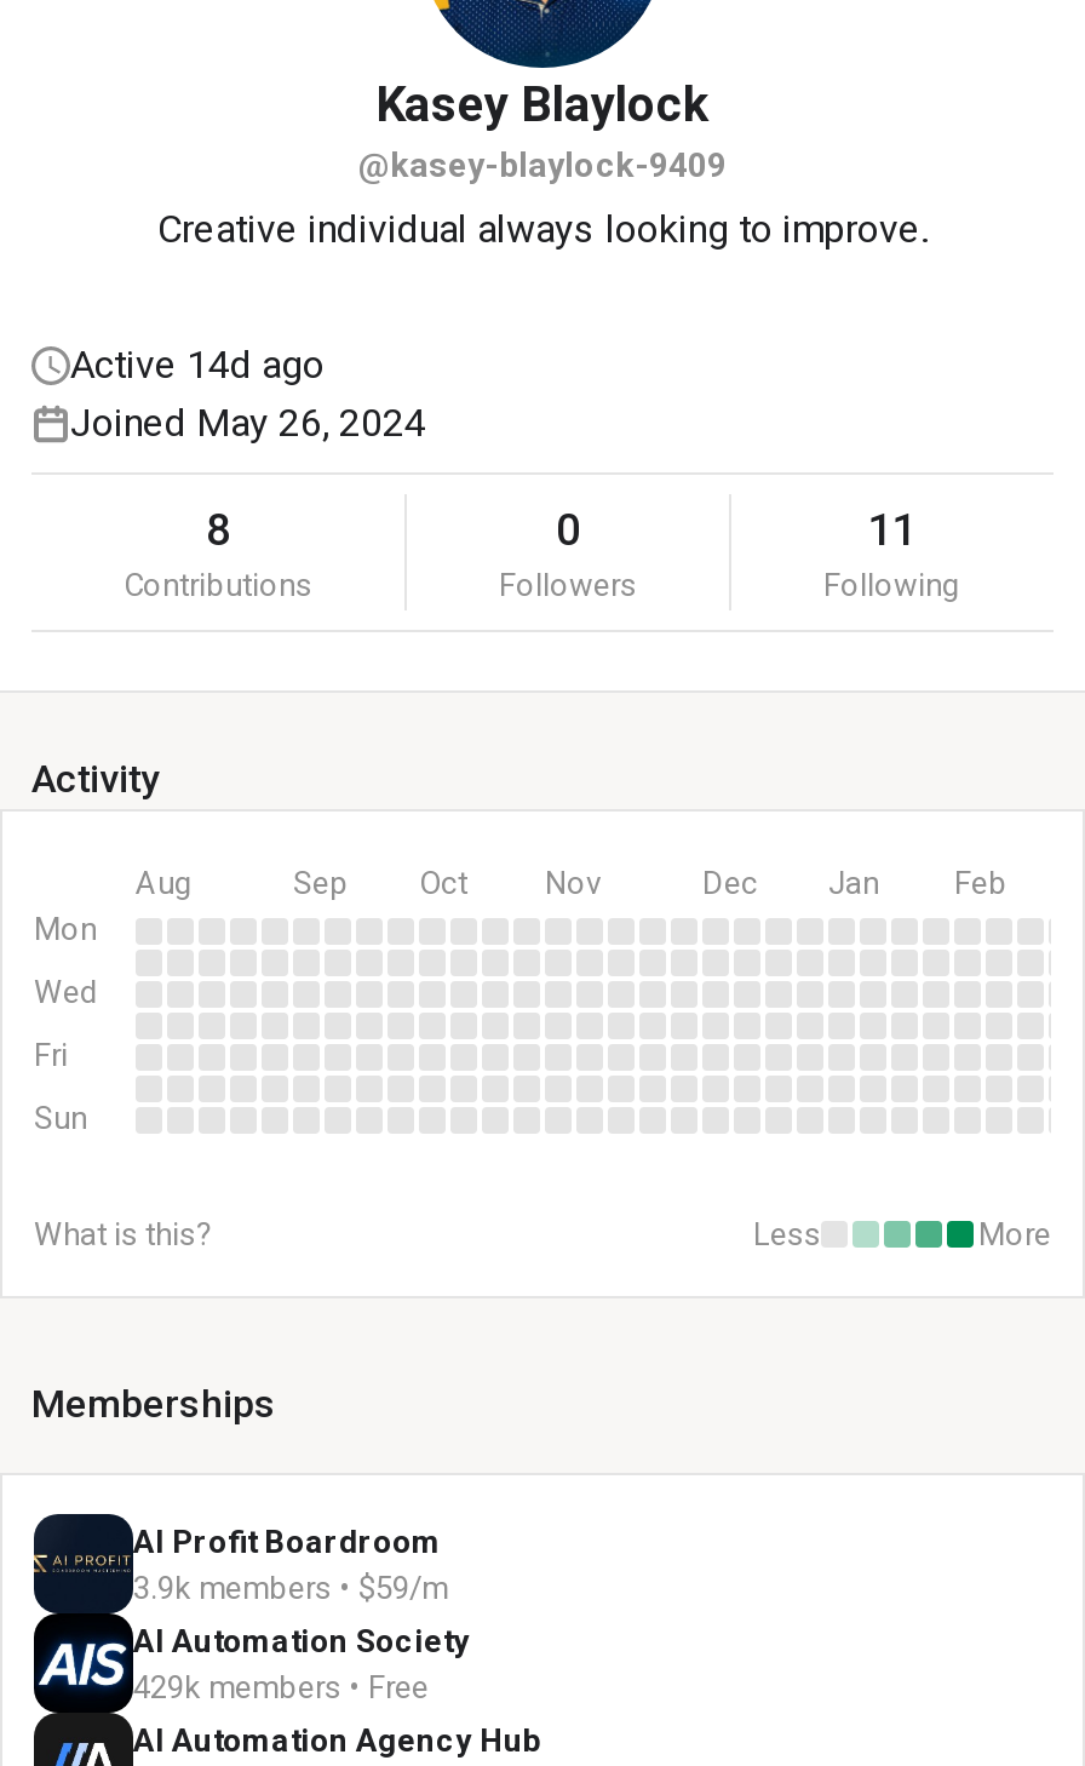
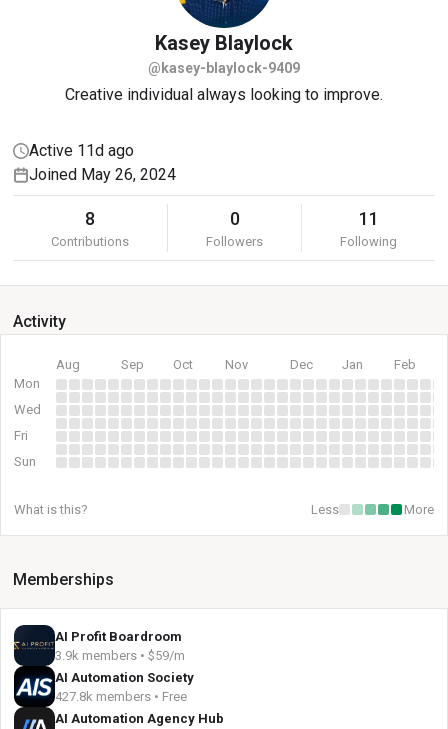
[70,342,325,388] Active 14d ago -> [29,141,134,160] Active 11d ago
[133,1669,429,1705] 429k members • Free -> [55,689,187,704] 427.8k members • Free

